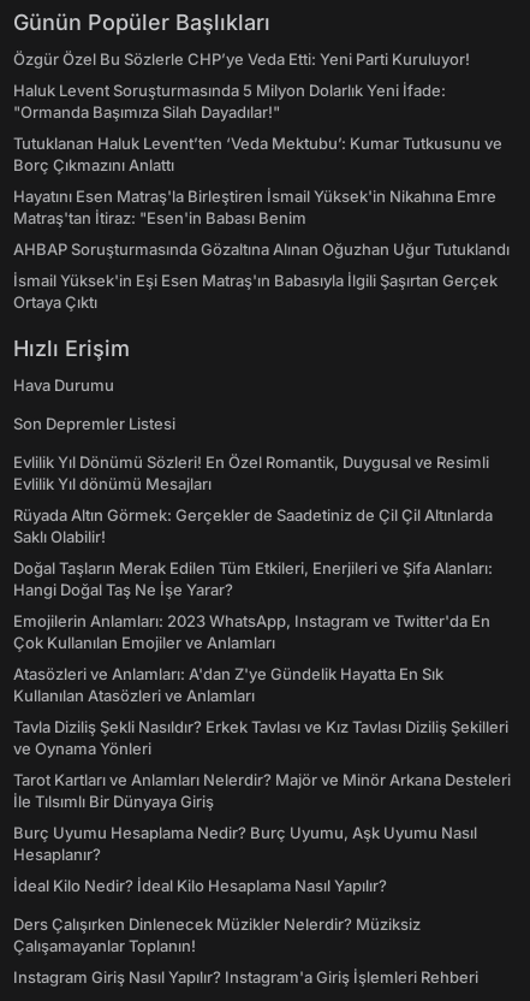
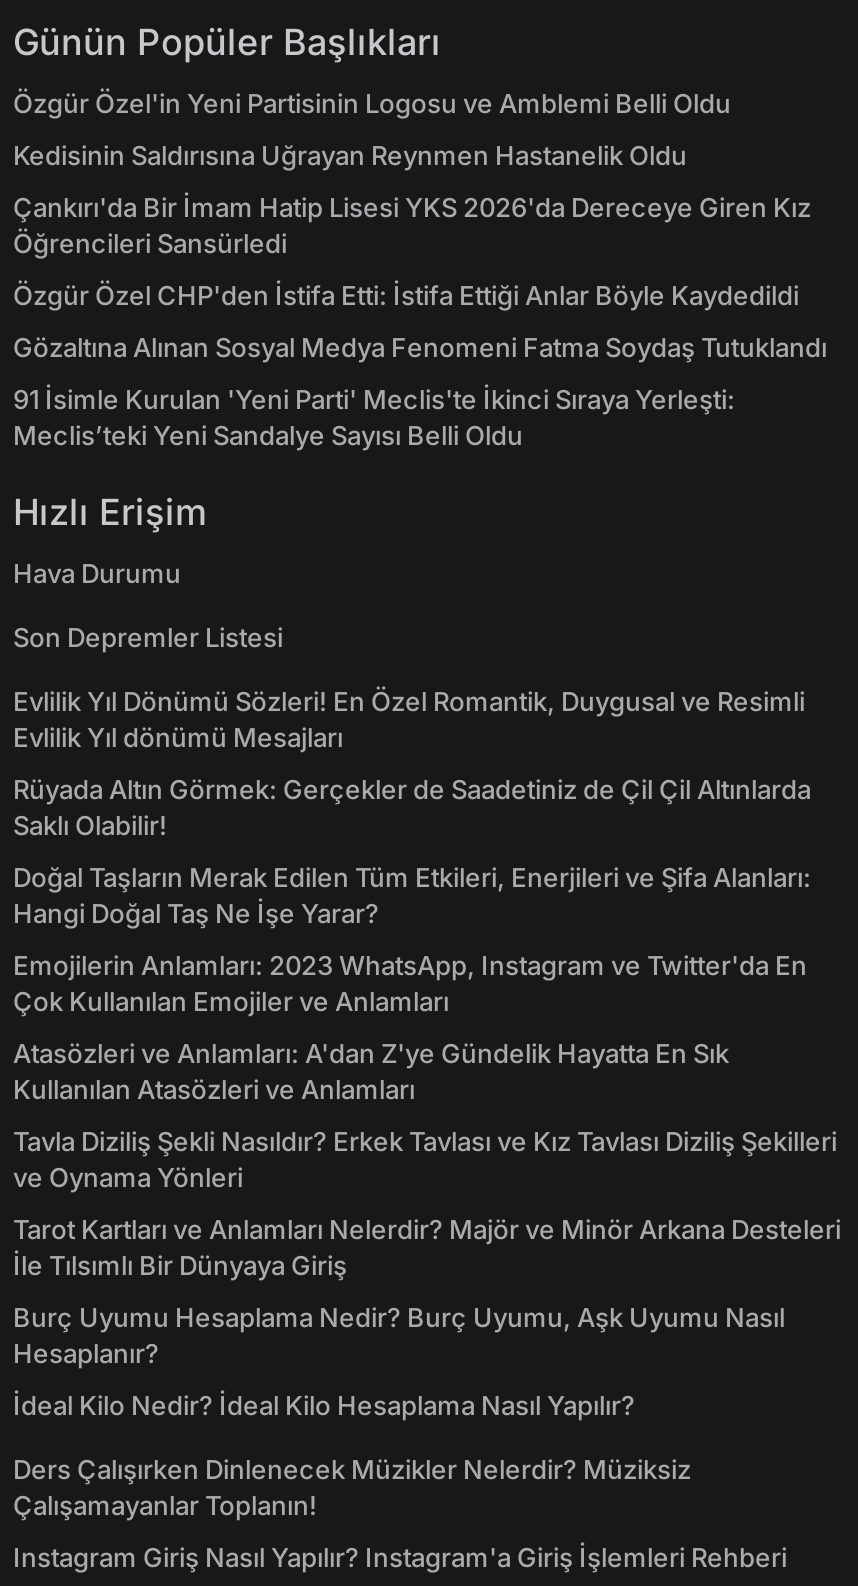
[13,50,470,69] Özgür Özel Bu Sözlerle CHP’ye Veda Etti: Yeni Parti Kuruluyor! -> [13,88,731,120] Özgür Özel'in Yeni Partisinin Logosu ve Amblemi Belli Oldu
[13,81,446,122] Haluk Levent Soruşturmasında 5 Milyon Dolarlık Yeni İfade: | "Ormanda Başımıza Silah Dayadılar!" -> [13,140,687,172] Kedisinin Saldırısına Uğrayan Reynmen Hastanelik Oldu
[13,134,502,175] Tutuklanan Haluk Levent’ten ‘Veda Mektubu’: Kumar Tutkusunu ve | Borç Çıkmazını Anlattı -> [13,192,811,260] Çankırı'da Bir İmam Hatip Lisesi YKS 2026'da Dereceye Giren Kız | Öğrencileri Sansürledi
[13,187,496,228] Hayatını Esen Matraş'la Birleştiren İsmail Yüksek'in Nikahına Emre | Matraş'tan İtiraz: "Esen'in Babası Benim -> [13,280,799,312] Özgür Özel CHP'den İstifa Etti: İstifa Ettiği Anlar Böyle Kaydedildi
[13,240,510,259] AHBAP Soruşturmasında Gözaltına Alınan Oğuzhan Uğur Tutuklandı -> [13,332,827,364] Gözaltına Alınan Sosyal Medya Fenomeni Fatma Soydaş Tutuklandı
[13,271,498,312] İsmail Yüksek'in Eşi Esen Matraş'ın Babasıyla İlgili Şaşırtan Gerçek | Ortaya Çıktı -> [13,384,735,452] 91 İsimle Kurulan 'Yeni Parti' Meclis'te İkinci Sıraya Yerleşti: | Meclis’teki Yeni Sandalye Sayısı Belli Oldu

